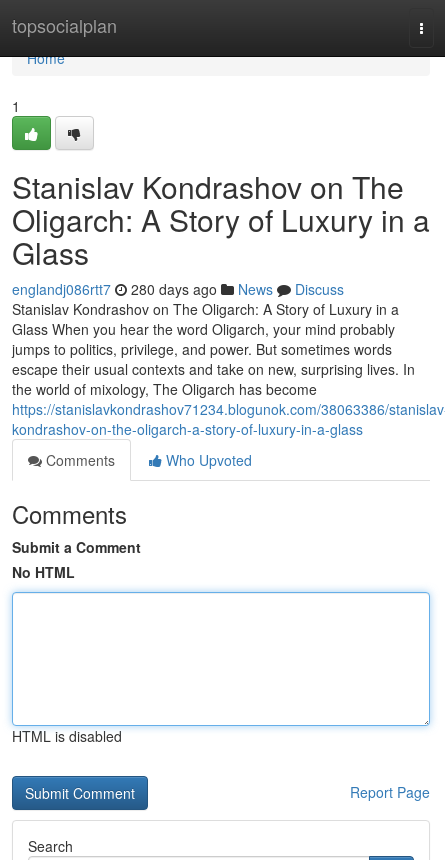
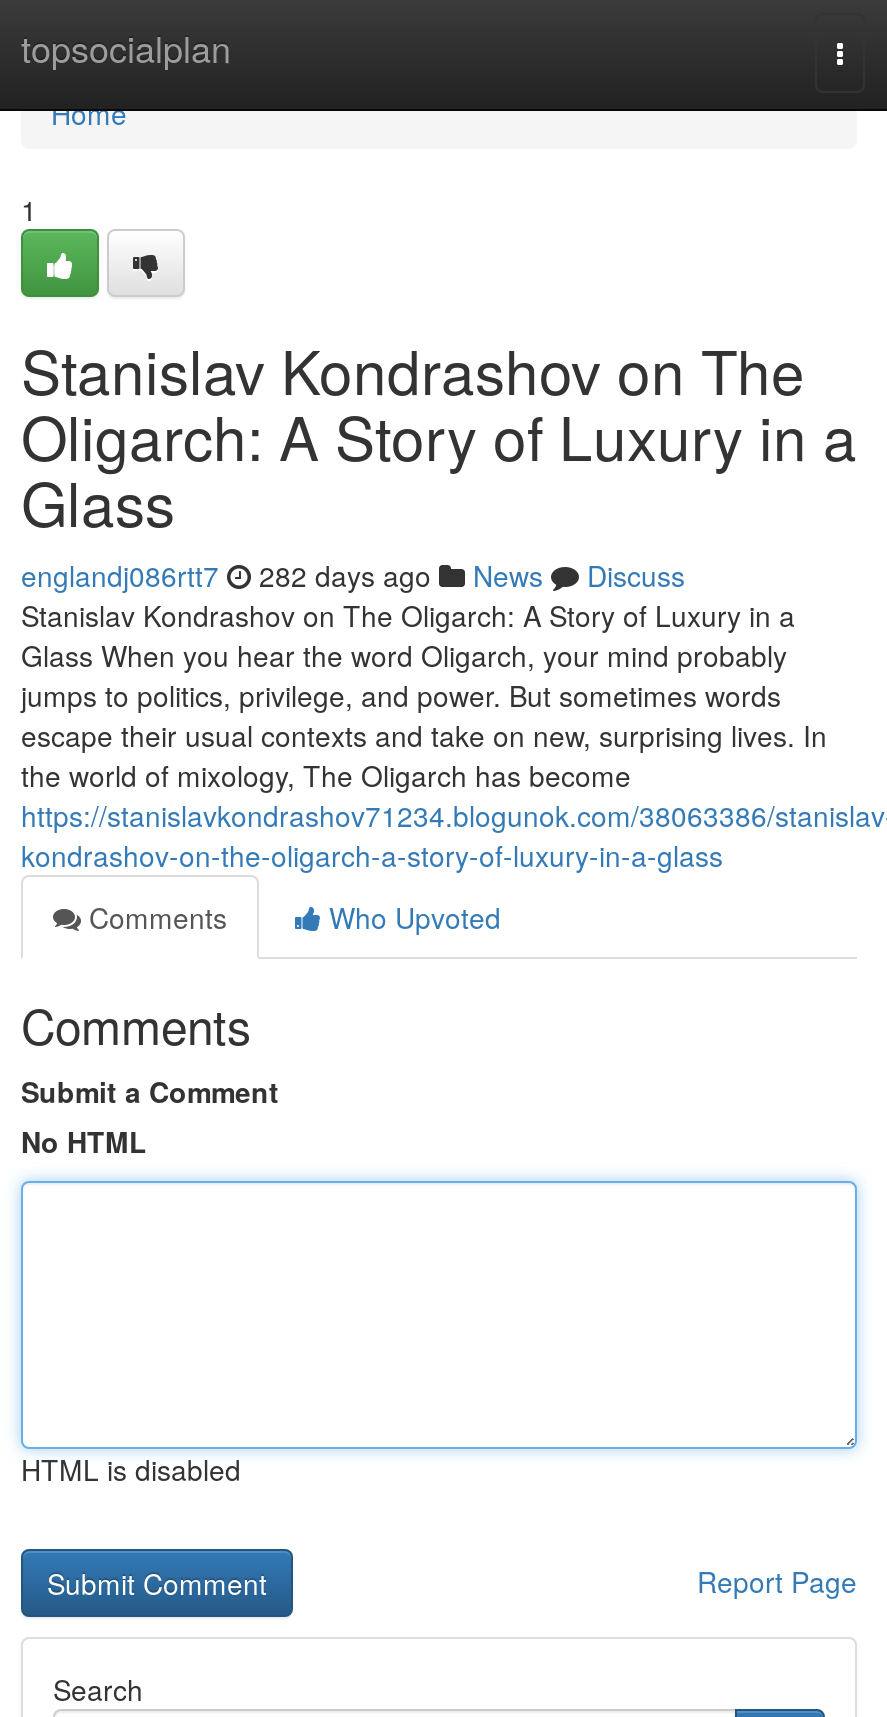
[12,279,344,299] englandj086rtt7 280 days ago News Discuss -> [21,555,685,595] englandj086rtt7 282 days ago News Discuss

